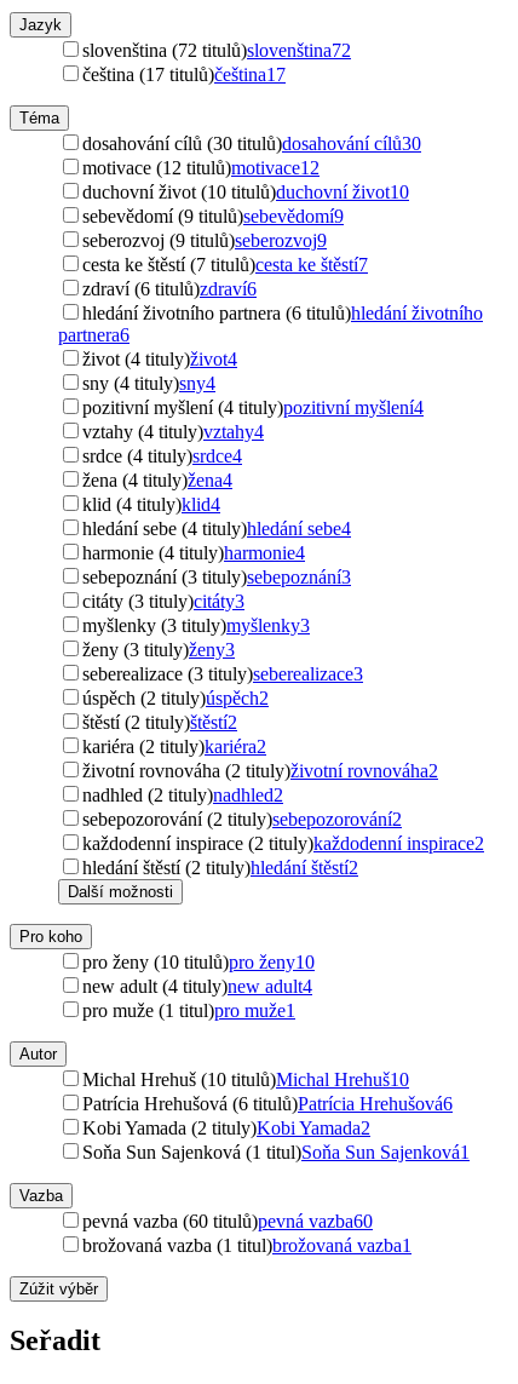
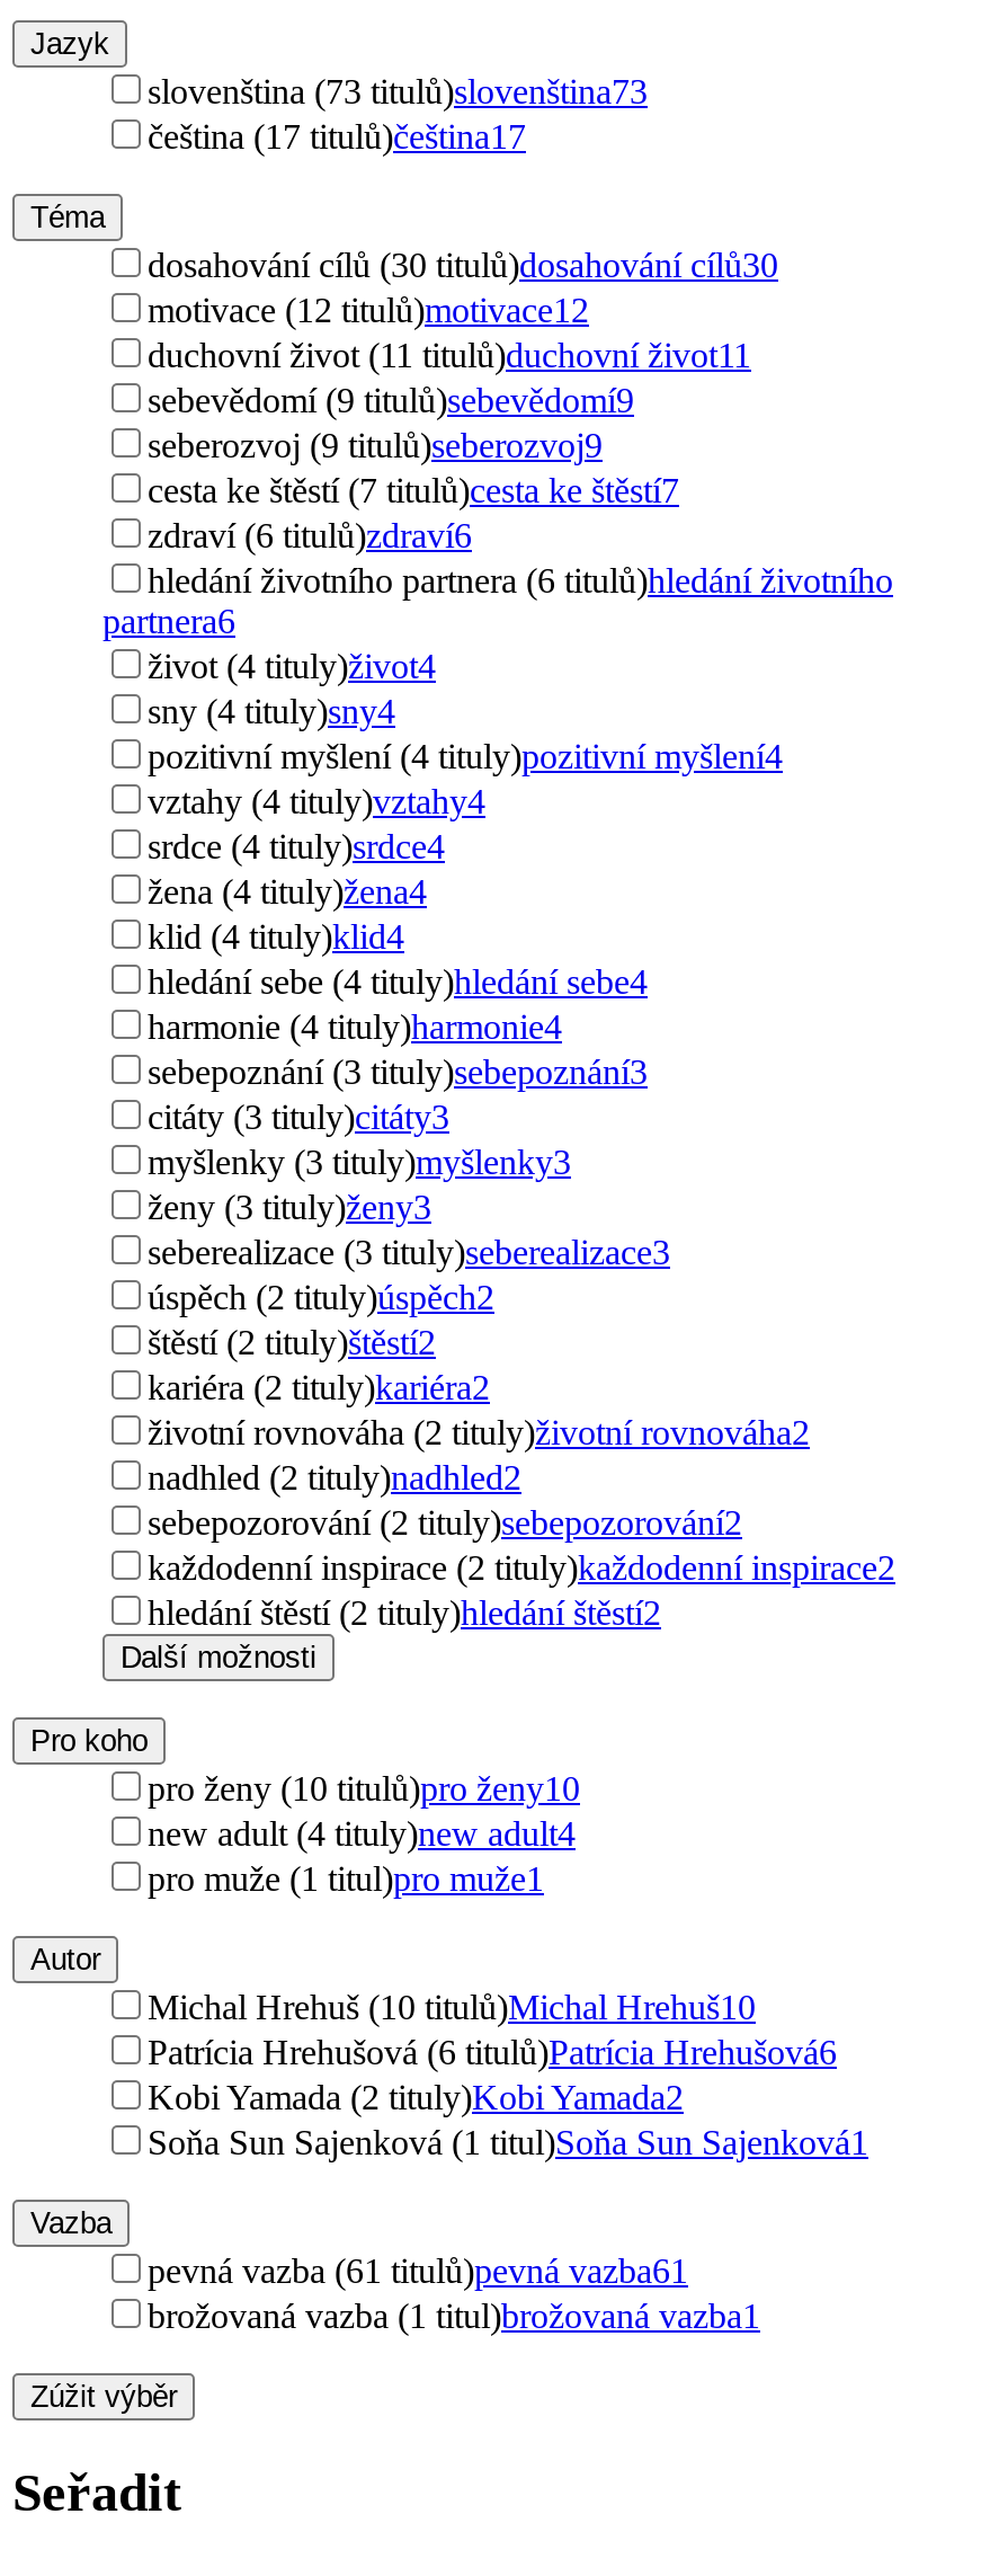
[82,39,351,60] slovenština (72 titulů)slovenština72 -> [148,71,648,110] slovenština (73 titulů)slovenština73
[82,181,409,202] duchovní život (10 titulů)duchovní život10 -> [148,335,751,373] duchovní život (11 titulů)duchovní život11
[82,1210,373,1231] pevná vazba (60 titulů)pevná vazba60 -> [148,2251,688,2289] pevná vazba (61 titulů)pevná vazba61

